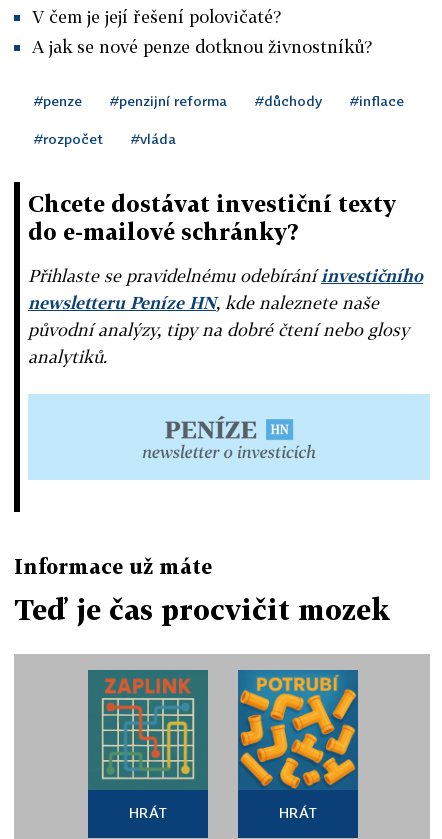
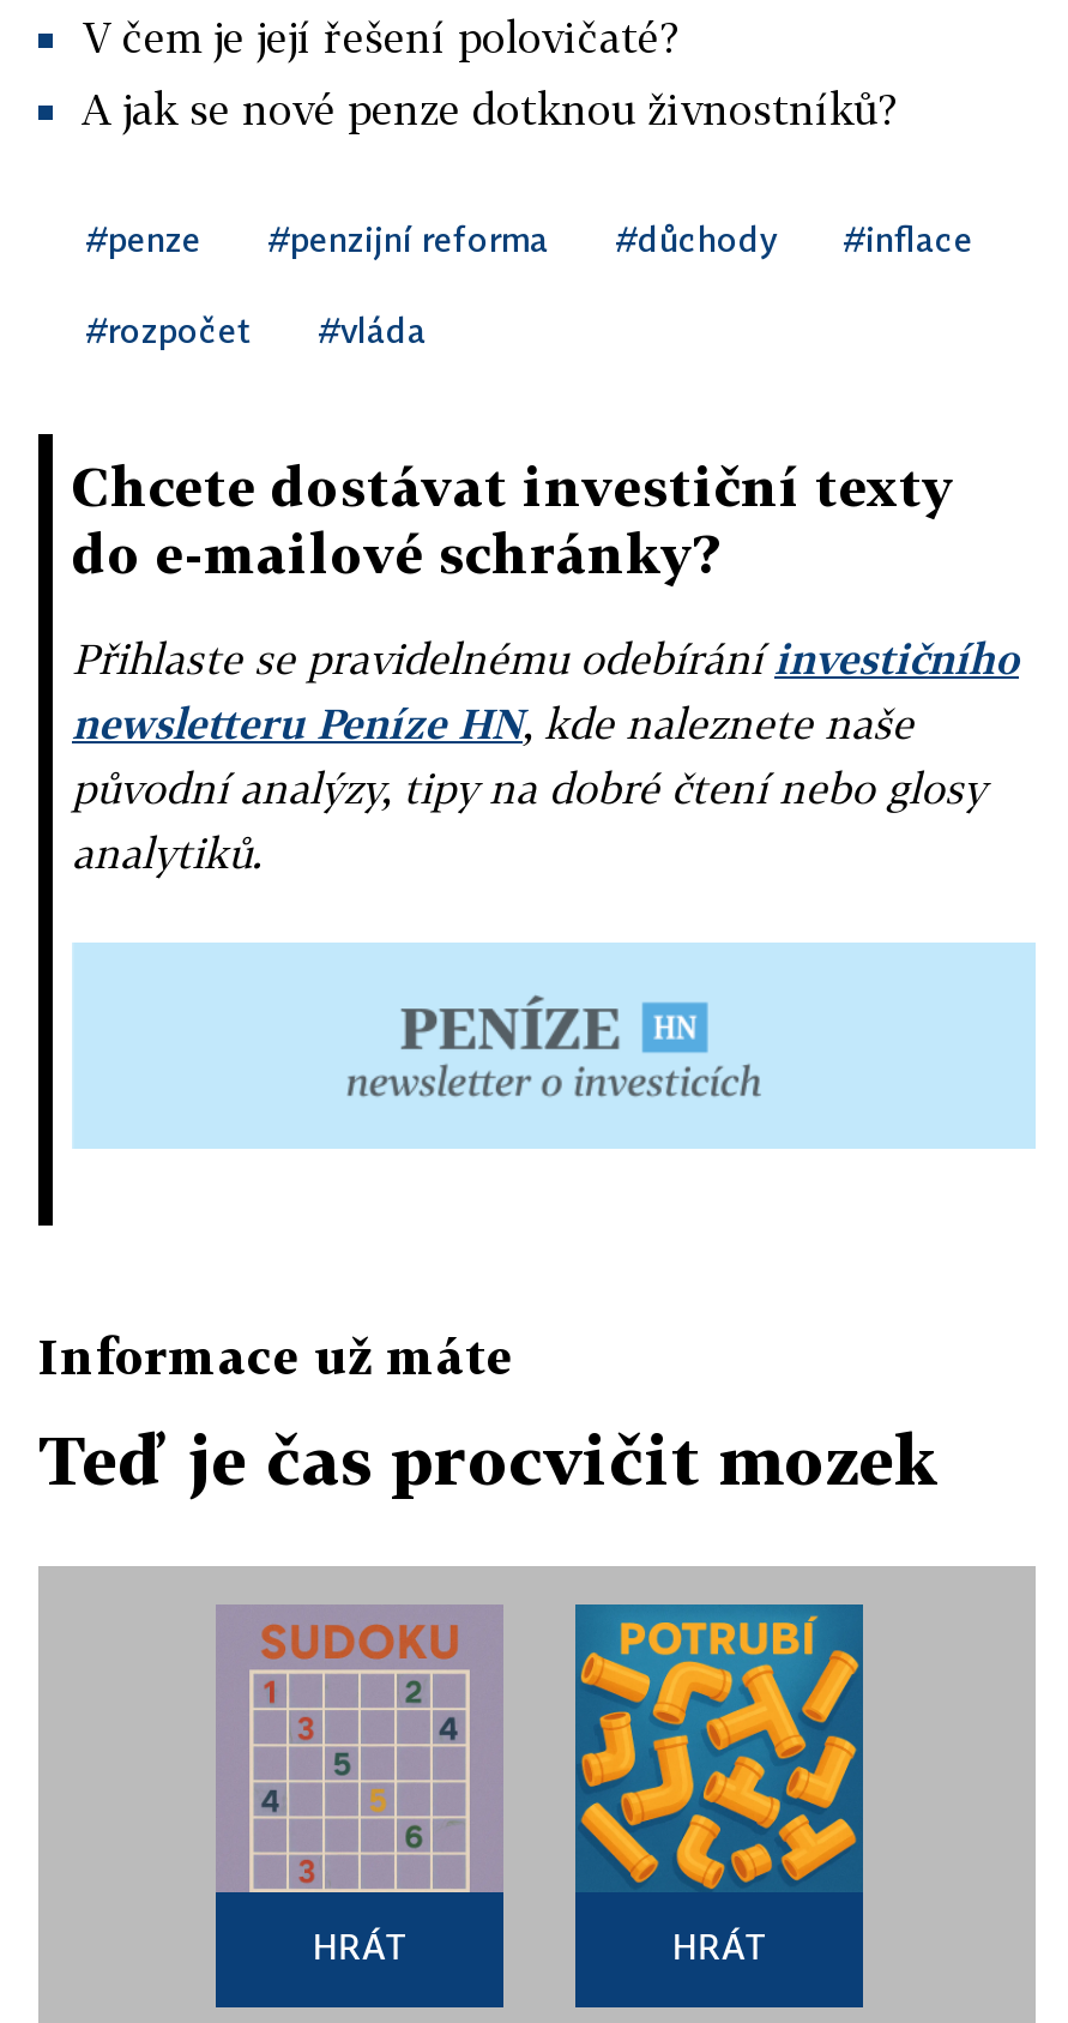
[88,670,208,790] [image] -> [218,1607,501,1895] [image]

